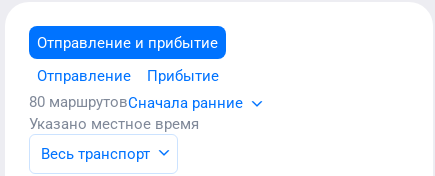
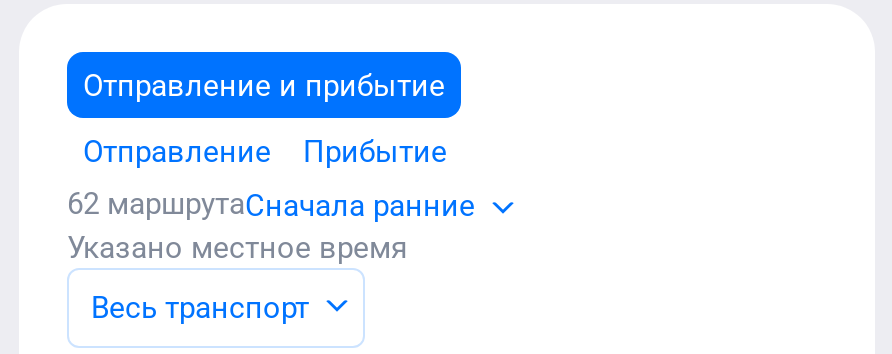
[29,93,243,112] 80 маршрутовСначала ранние -> [67,186,475,224] 62 маршрутаСначала ранние

